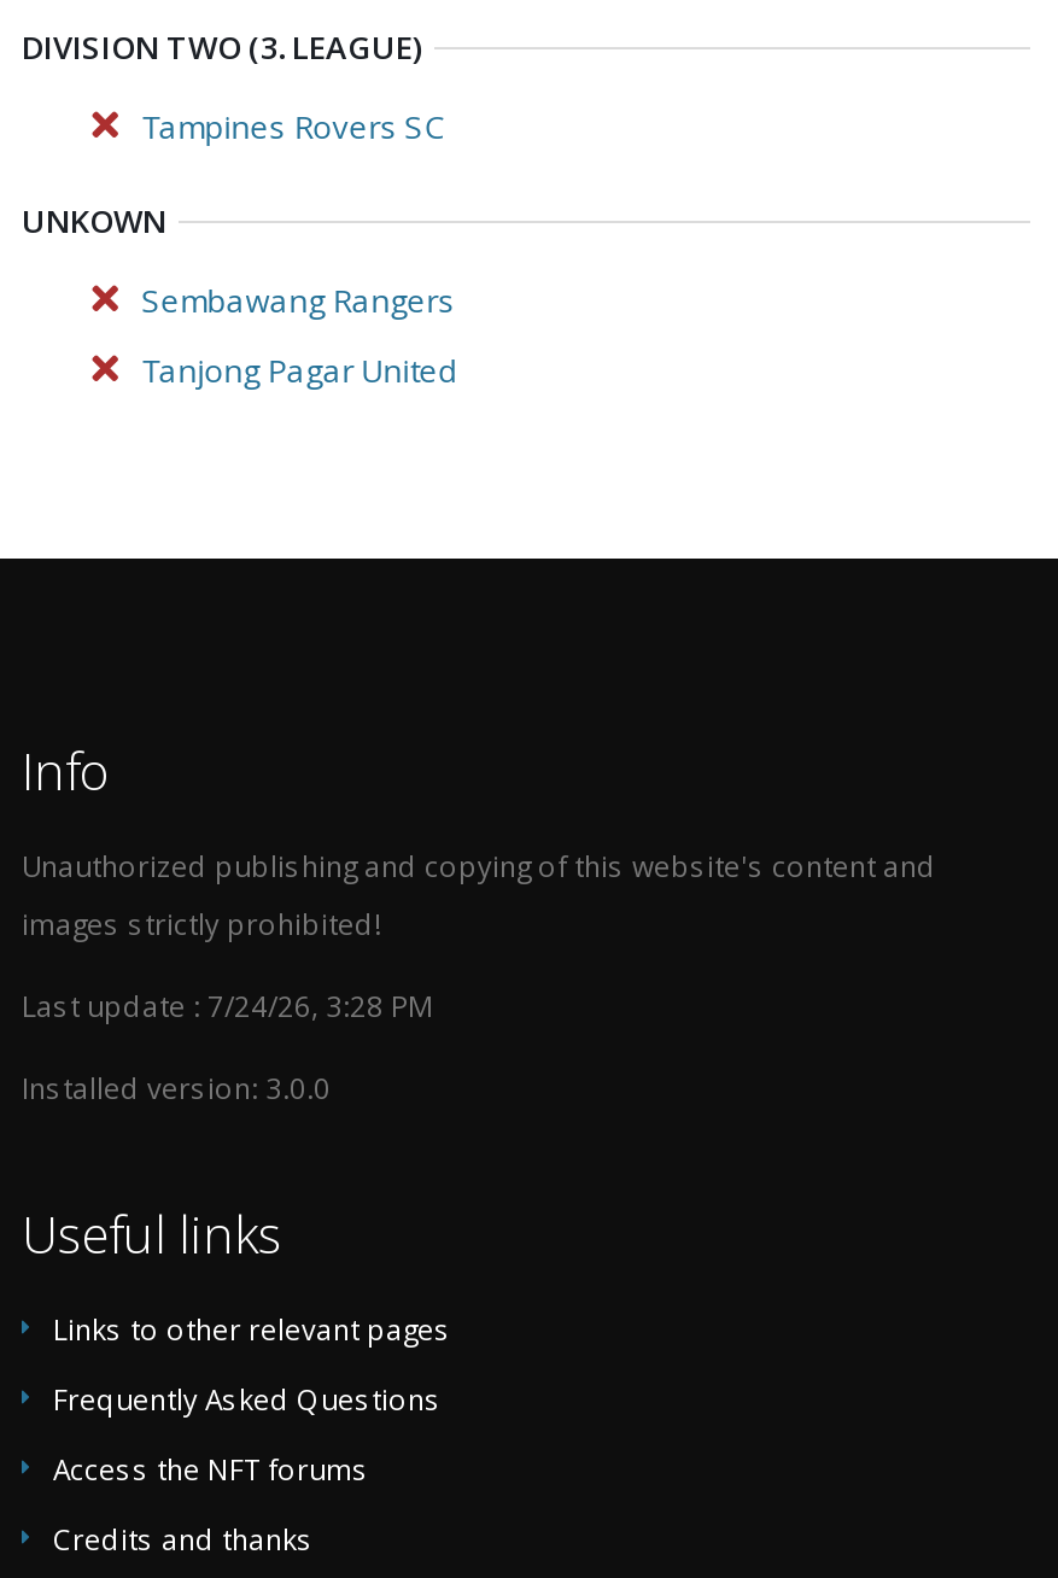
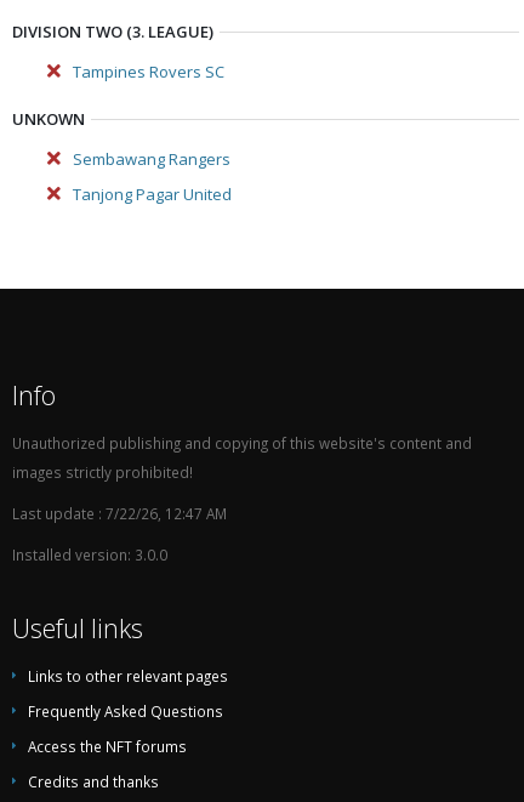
[22,986,432,1024] Last update : 7/24/26, 3:28 PM -> [12,504,227,523] Last update : 7/22/26, 12:47 AM

